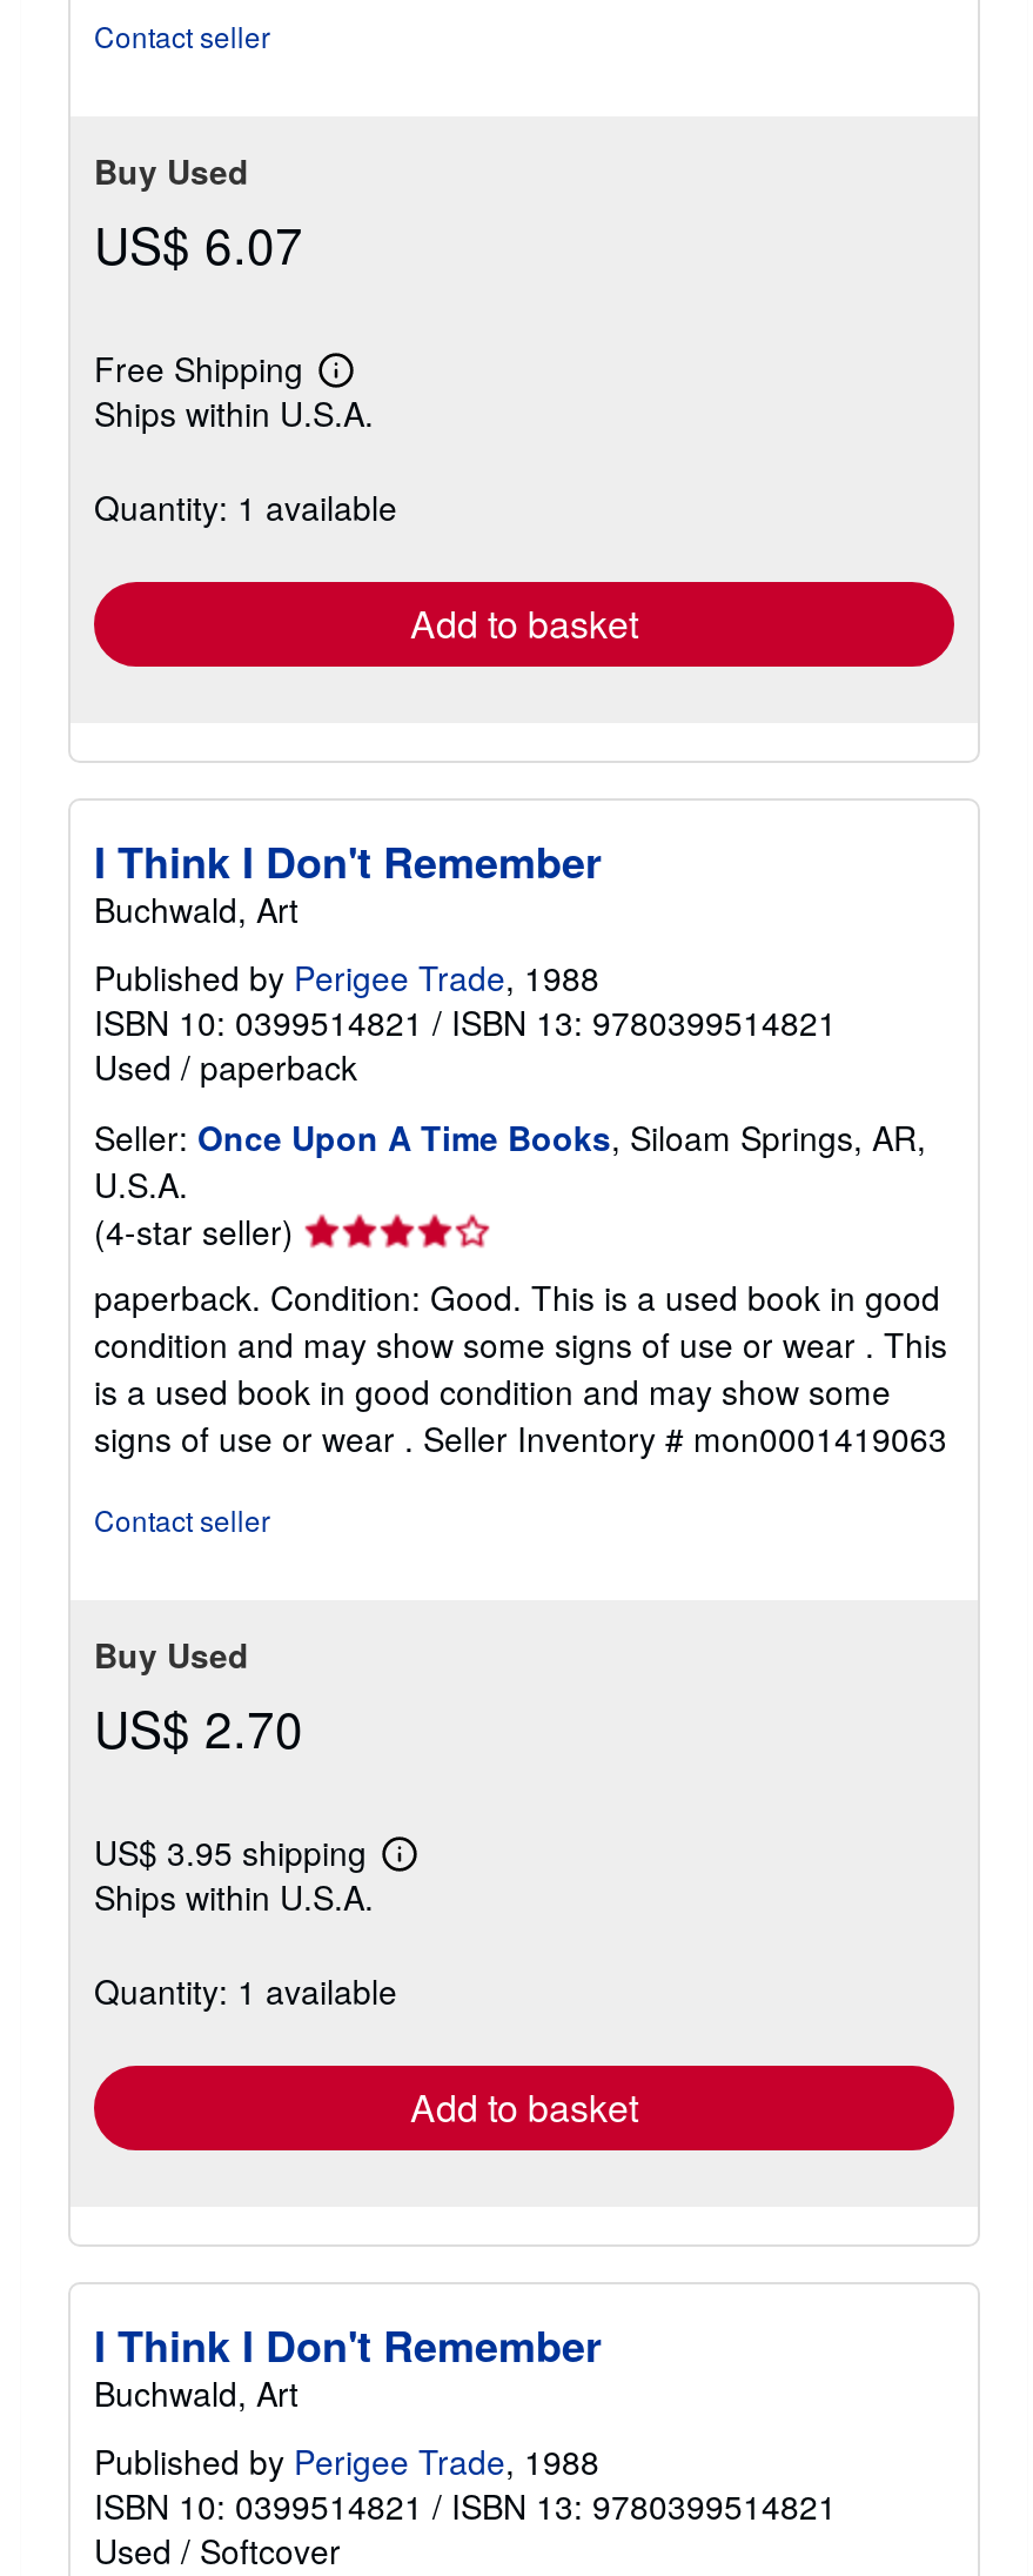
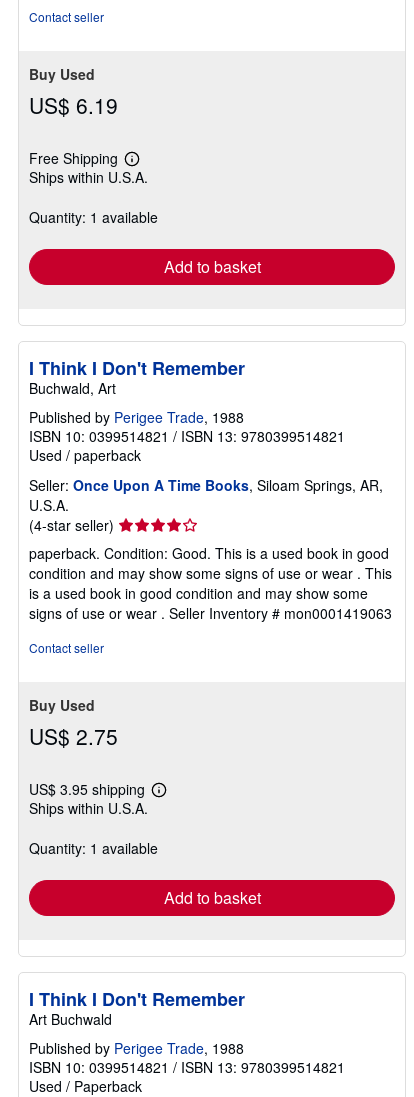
[94,207,303,278] US$ 6.07 -> [29,90,118,120] US$ 6.19
[94,1691,303,1762] US$ 2.70 -> [29,721,118,751] US$ 2.75
[94,2368,299,2415] Buchwald, Art -> [29,1009,112,1029] Art Buchwald
[94,2526,341,2573] Used / Softcover -> [29,1076,142,1096] Used / Paperback

